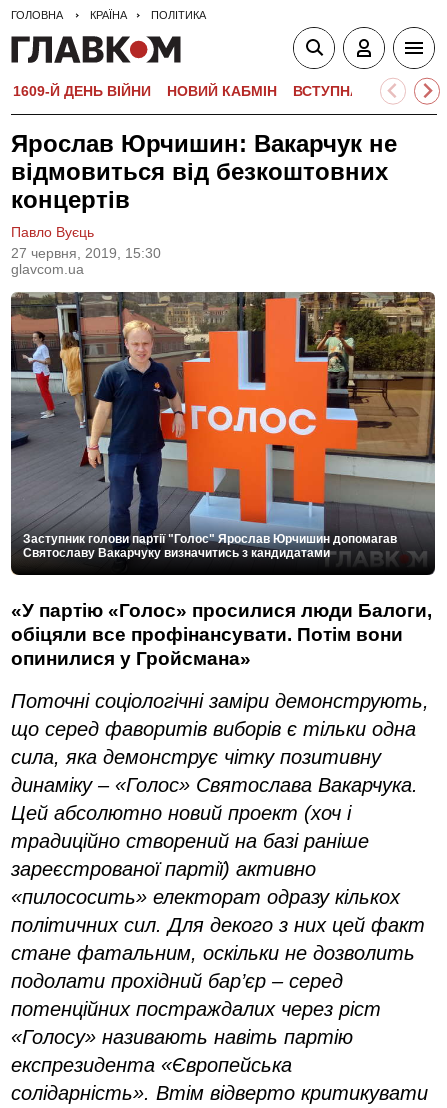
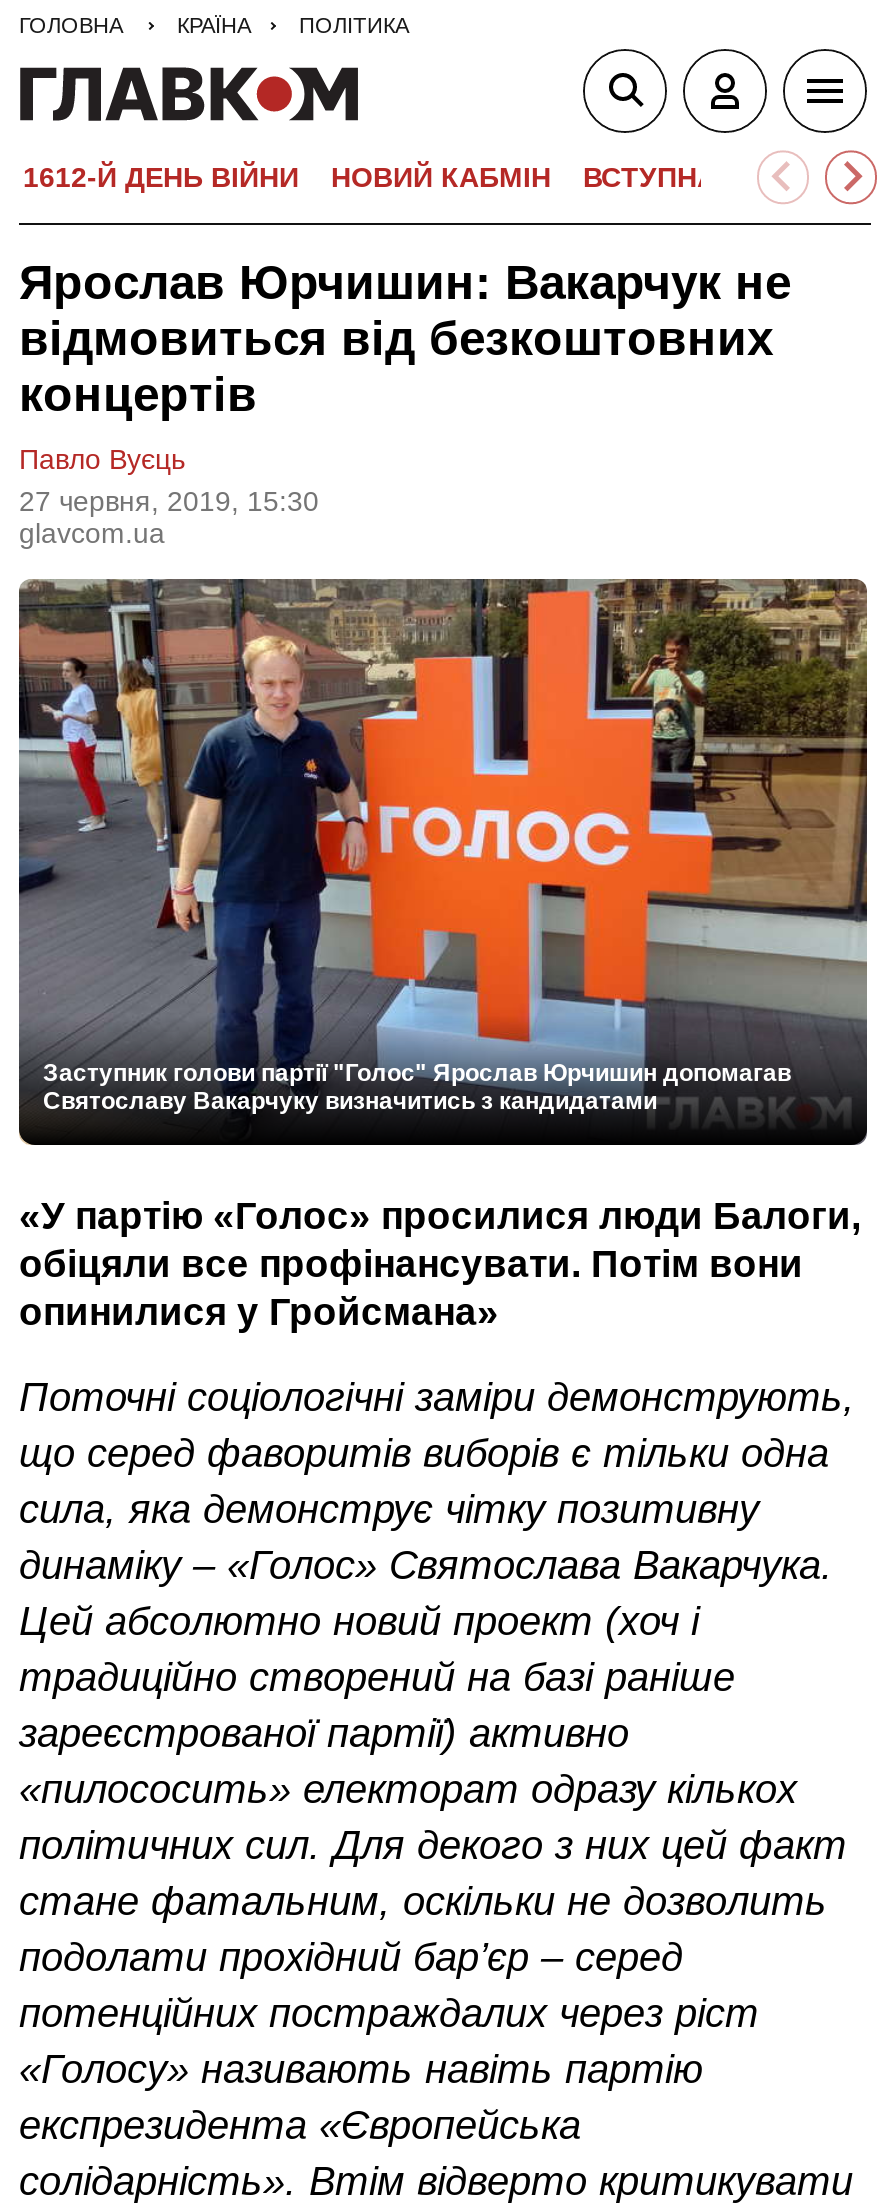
[13,83,151,99] 1609-Й ДЕНЬ ВІЙНИ -> [23,161,299,193] 1612-Й ДЕНЬ ВІЙНИ

